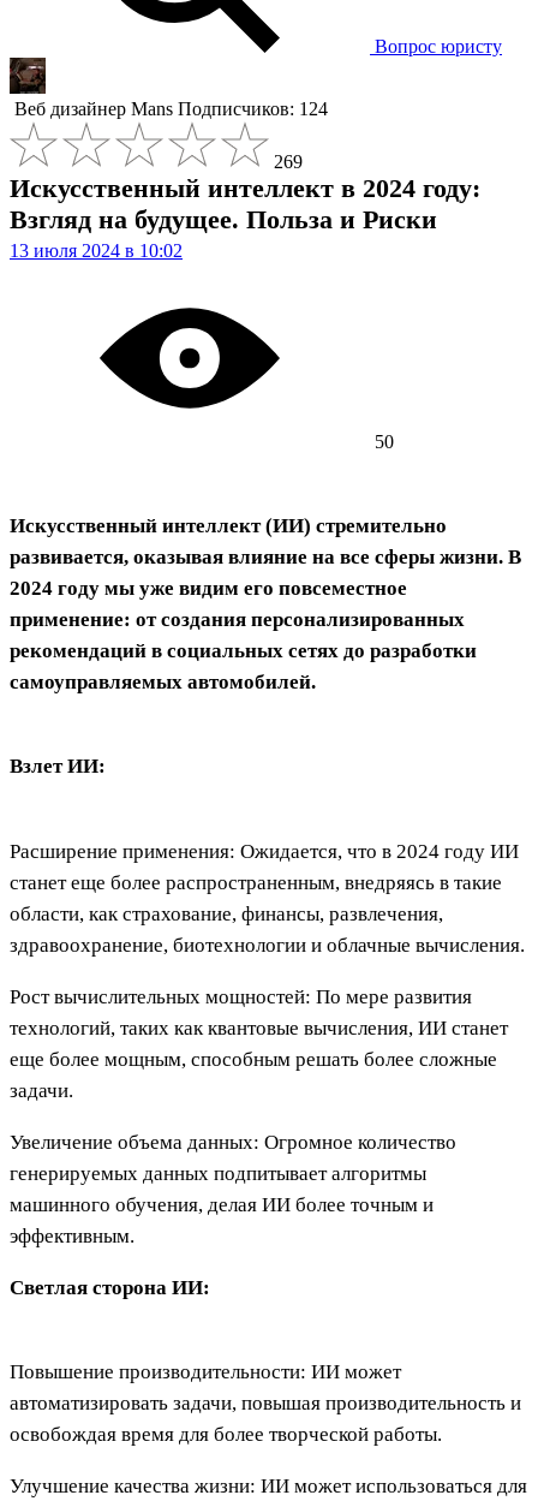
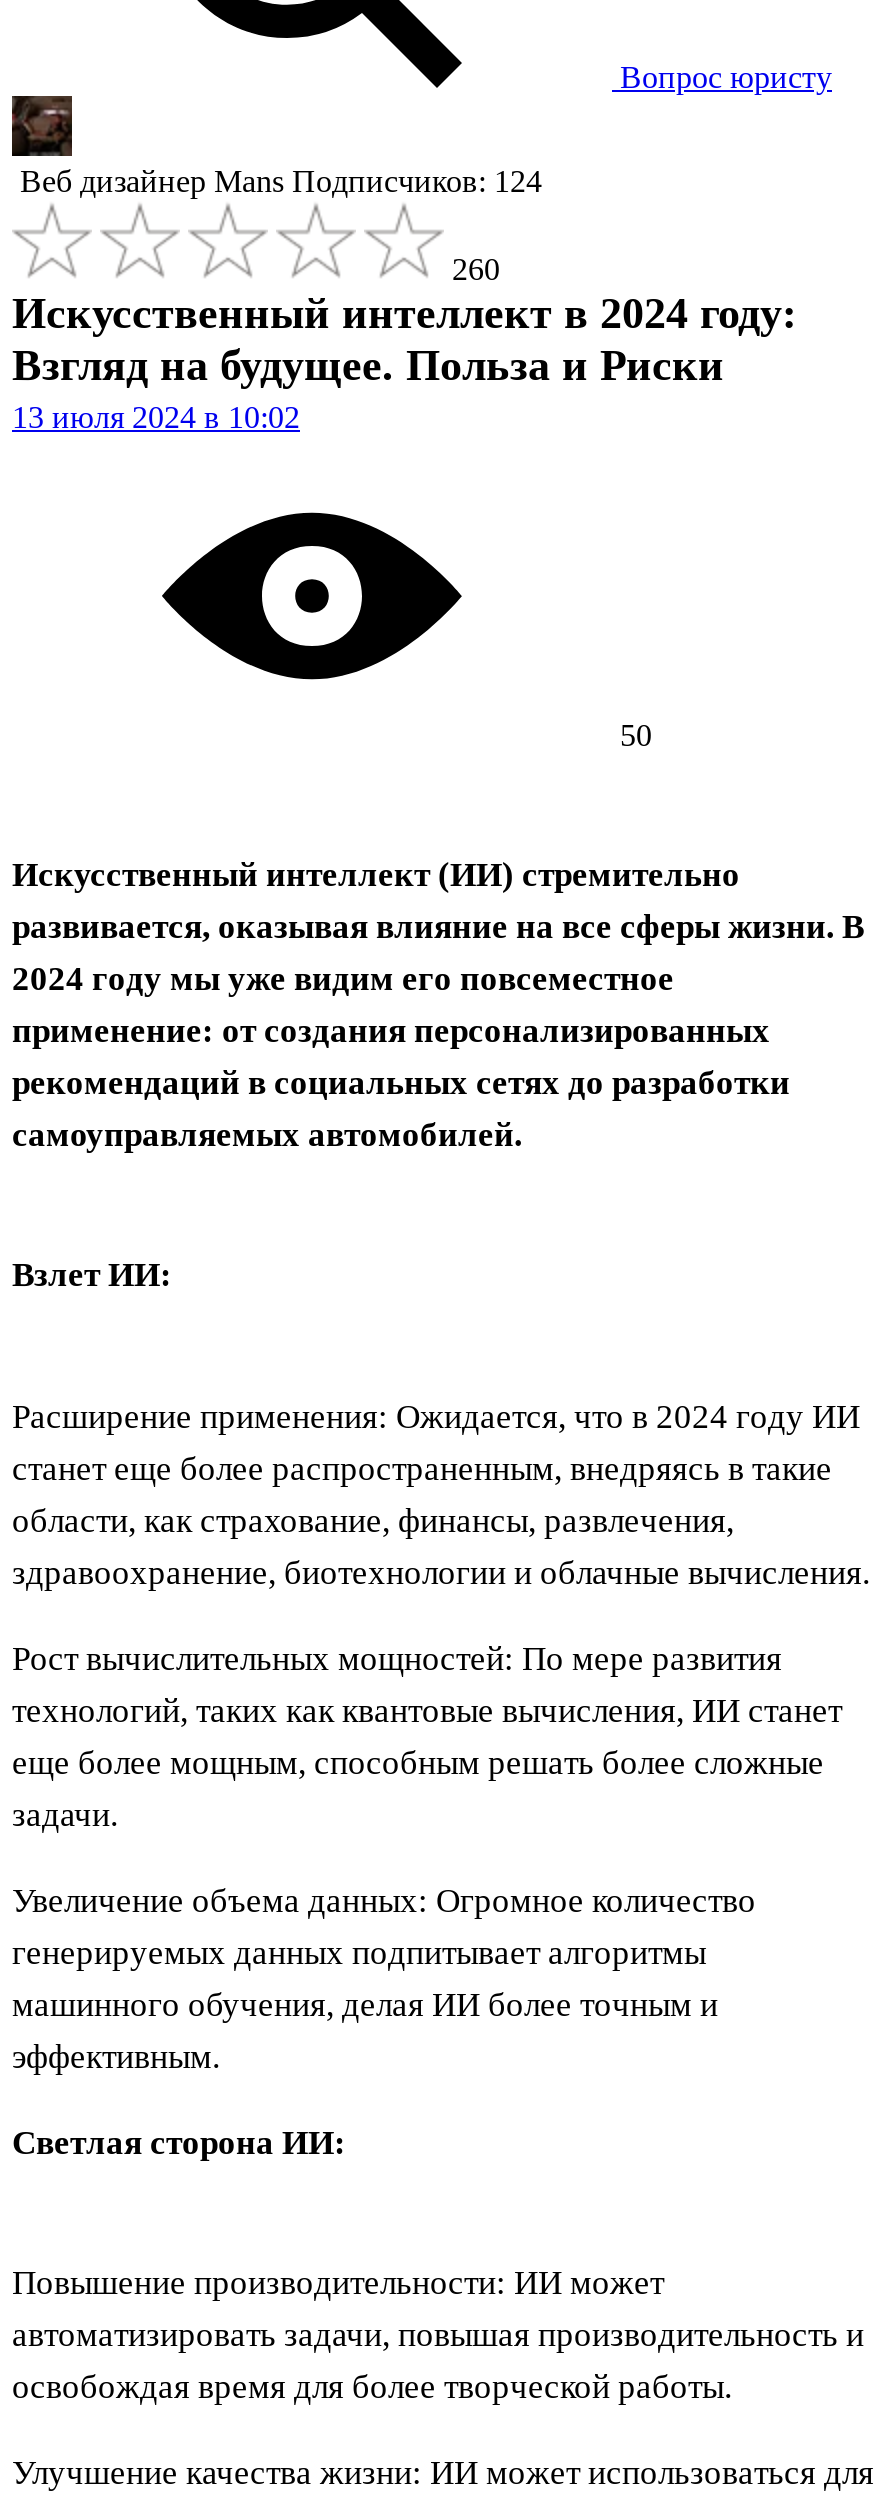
[274,151,303,172] 269 -> [452,252,500,286] 260

